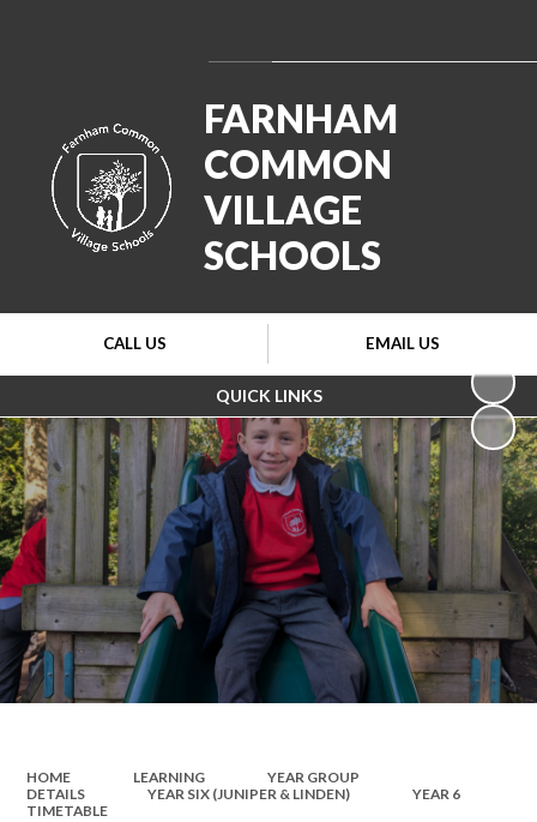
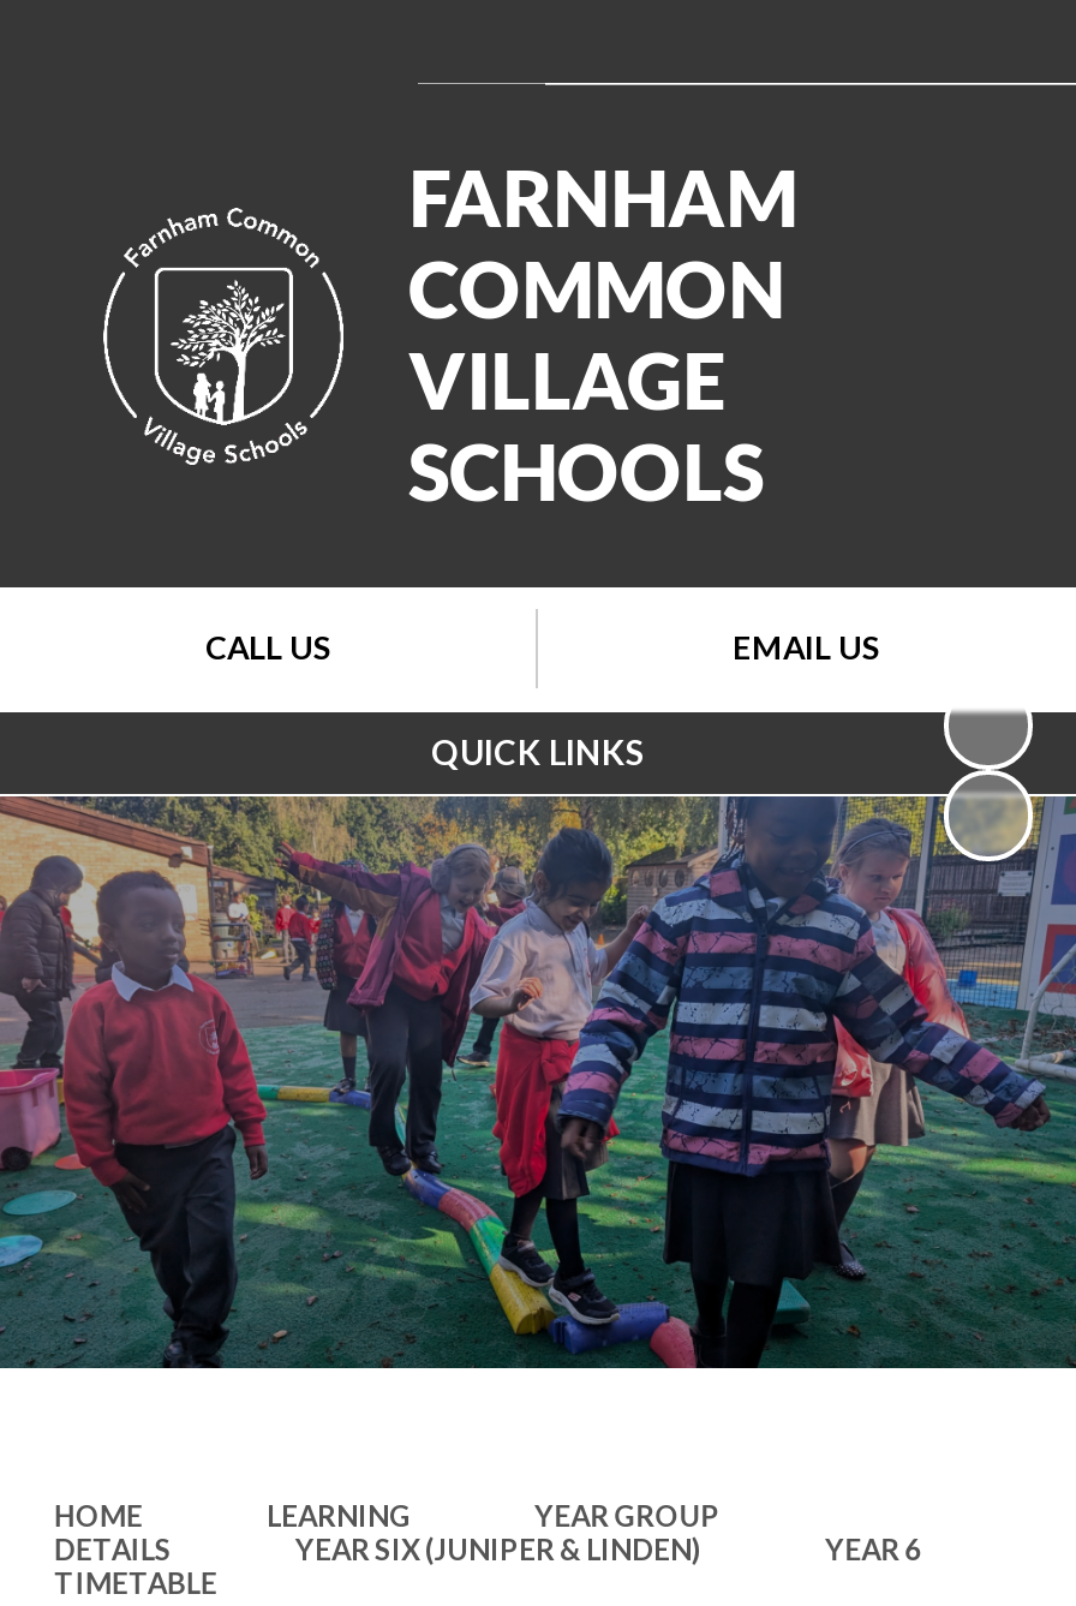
[4,418,533,703] [image] -> [7,796,1069,1368] [image]

